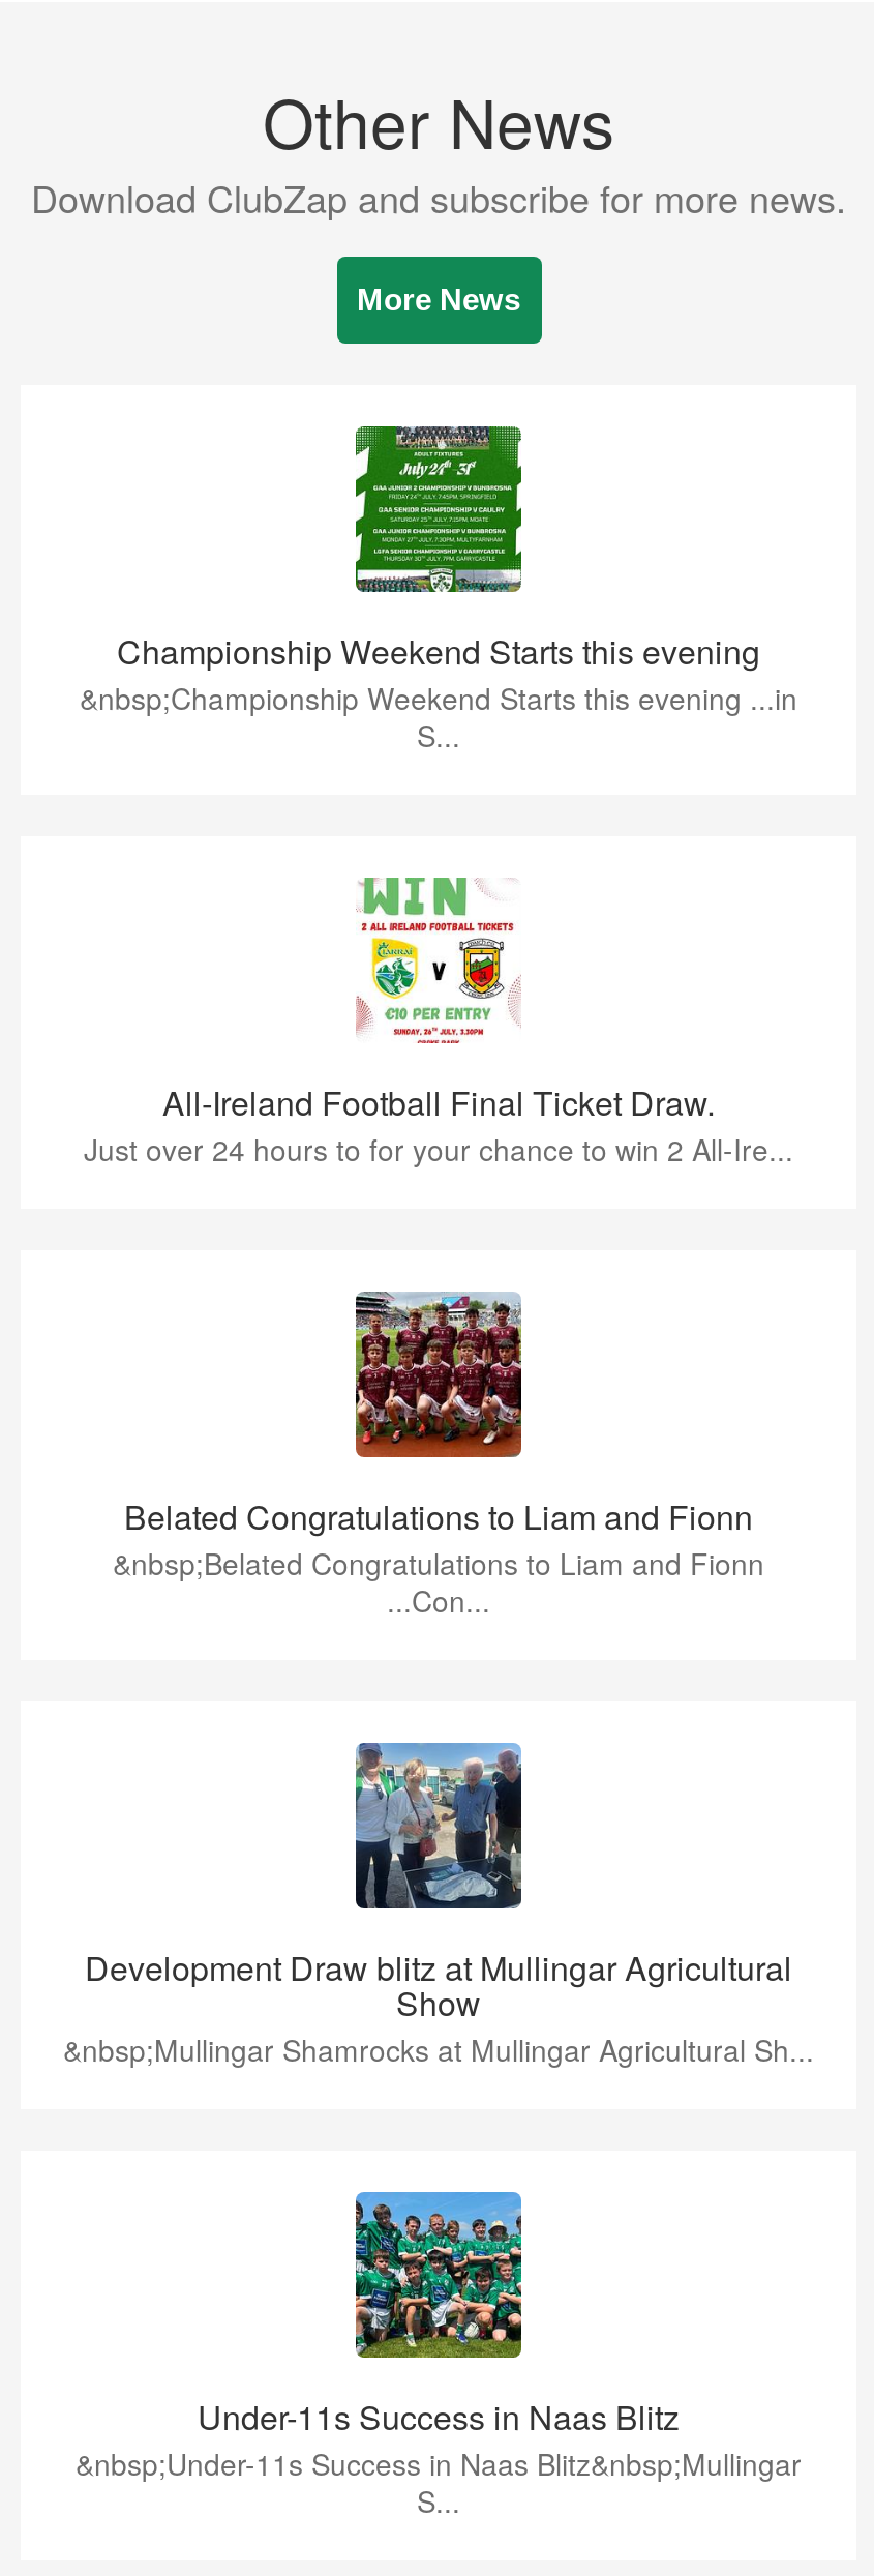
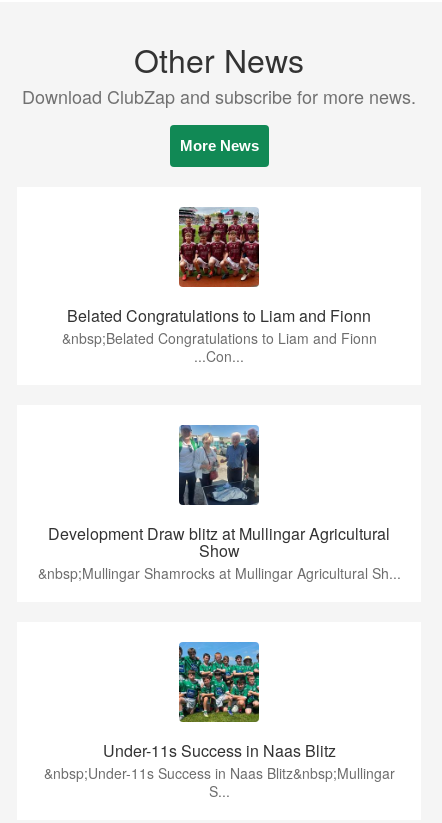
[80,424,797,756] [image] | Championship Weekend Starts this evening | &nbsp;Championship Weekend Starts this evening ...in | S... -> none
[84,876,793,1170] [image] | All-Ireland Football Final Ticket Draw. | Just over 24 hours to for your chance to win 2 All-Ire... -> none

